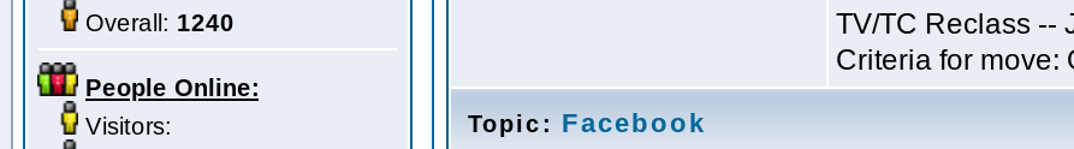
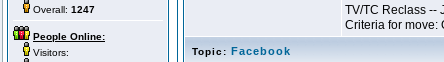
[78,10,235,36] Overall: 1240 -> [30,4,95,15] Overall: 1247

